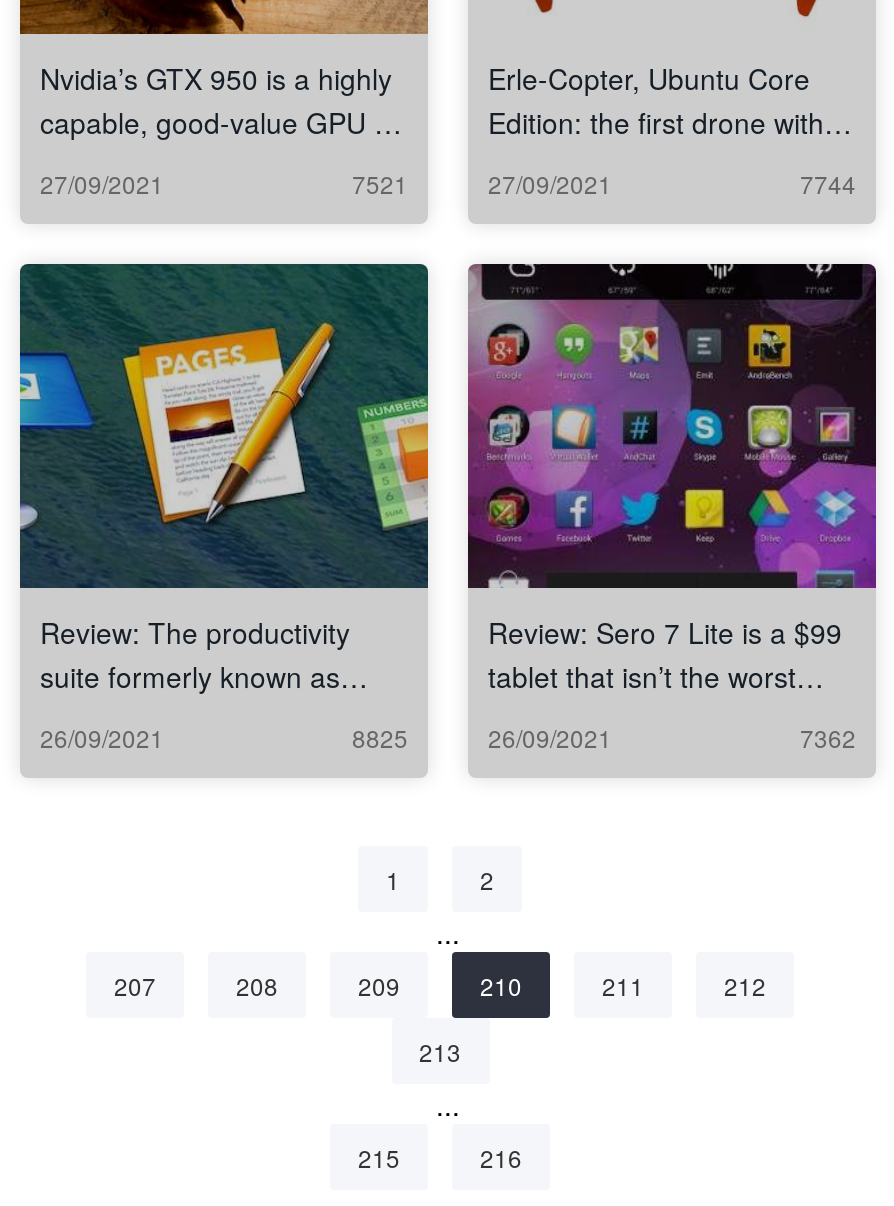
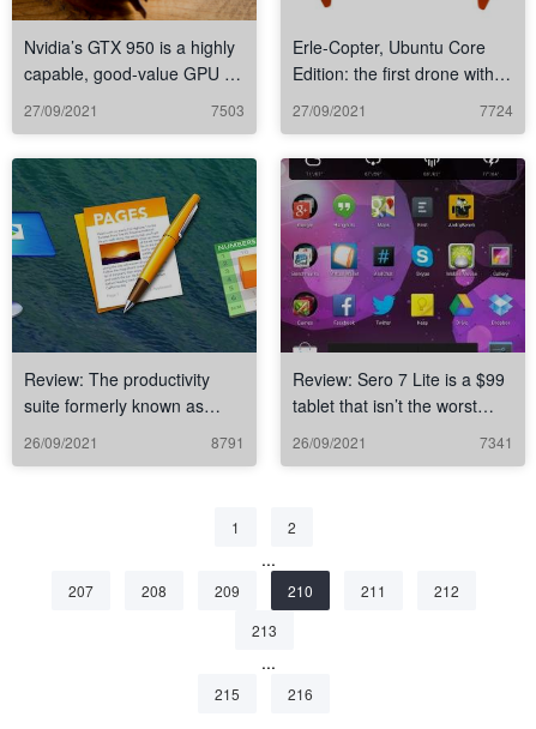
[352,166,408,200] 7521 -> [211,100,245,120] 7503
[800,166,856,200] 7744 -> [480,100,513,120] 7724
[352,720,408,754] 8825 -> [211,432,245,452] 8791
[800,720,856,754] 7362 -> [480,432,513,452] 7341

